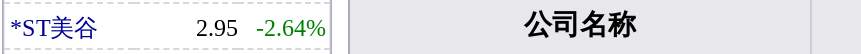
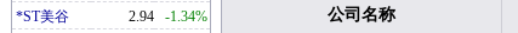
[196,14,238,42] 2.95 -> [129,8,154,25] 2.94
[256,14,326,42] -2.64% -> [165,8,207,25] -1.34%

